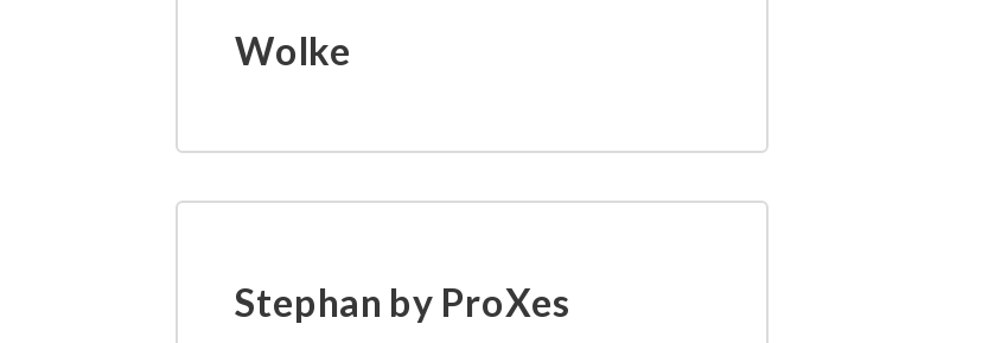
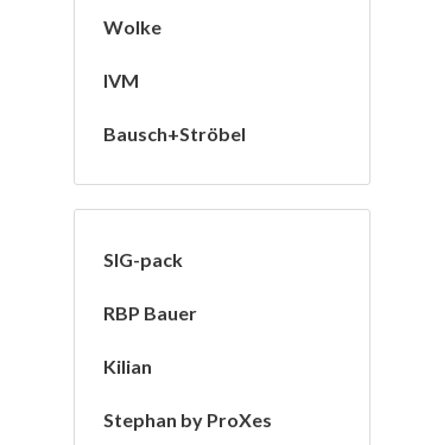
none -> [103,69,246,145] IVM | Bausch+Ströbel
none -> [103,248,197,377] SIG-pack | RBP Bauer | Kilian

